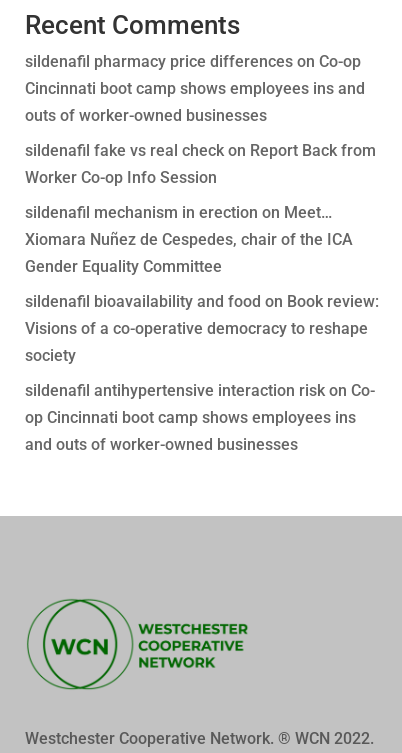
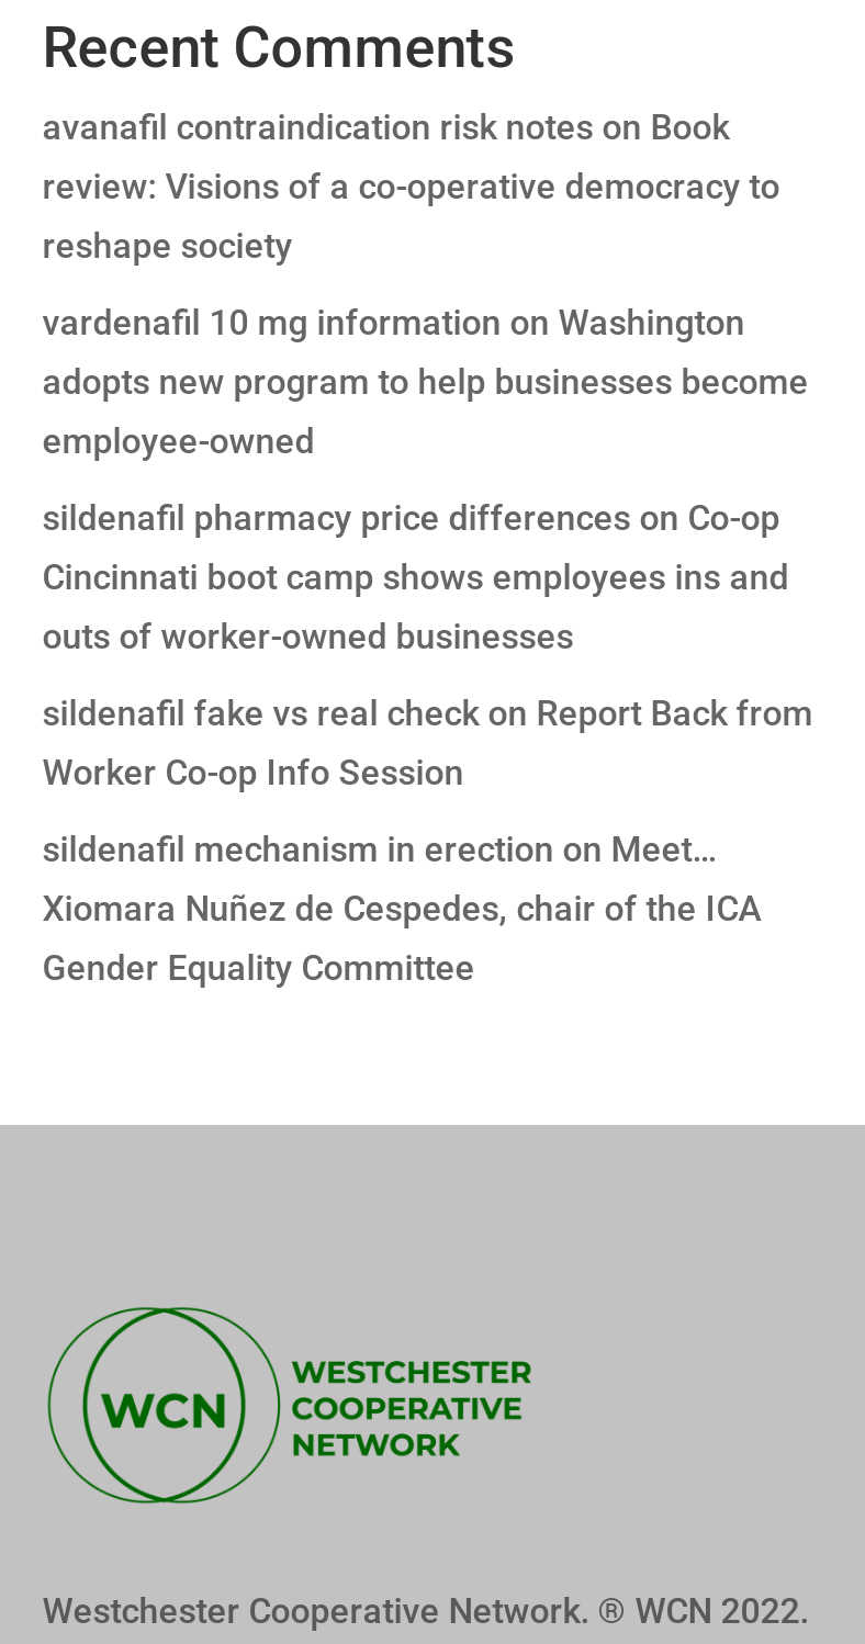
none -> [42,107,809,462] avanafil contraindication risk notes on Book | review: Visions of a co-operative democracy to | reshape society | vardenafil 10 mg information on Washington | adopts new program to help businesses become | employee-owned
moved [25,52,376,276] -> [42,498,813,989]: sildenafil pharmacy price differences on Co-op | Cincinnati boot camp shows employees ins and | outs of worker-owned businesses | sildenafil fake vs real check on Report Back from | Worker Co-op Info Session | sildenafil mechanism in erection on Meet… | Xiomara Nuñez de Cespedes, chair of the ICA | Gender Equality Committee
[25,292,379,454] sildenafil bioavailability and food on Book review: | Visions of a co-operative democracy to reshape | society | sildenafil antihypertensive interaction risk on Co- | op Cincinnati boot camp shows employees ins | and outs of worker-owned businesses -> none

